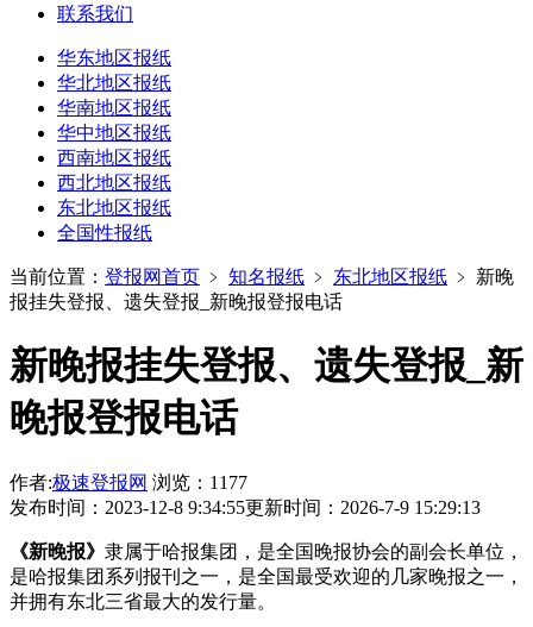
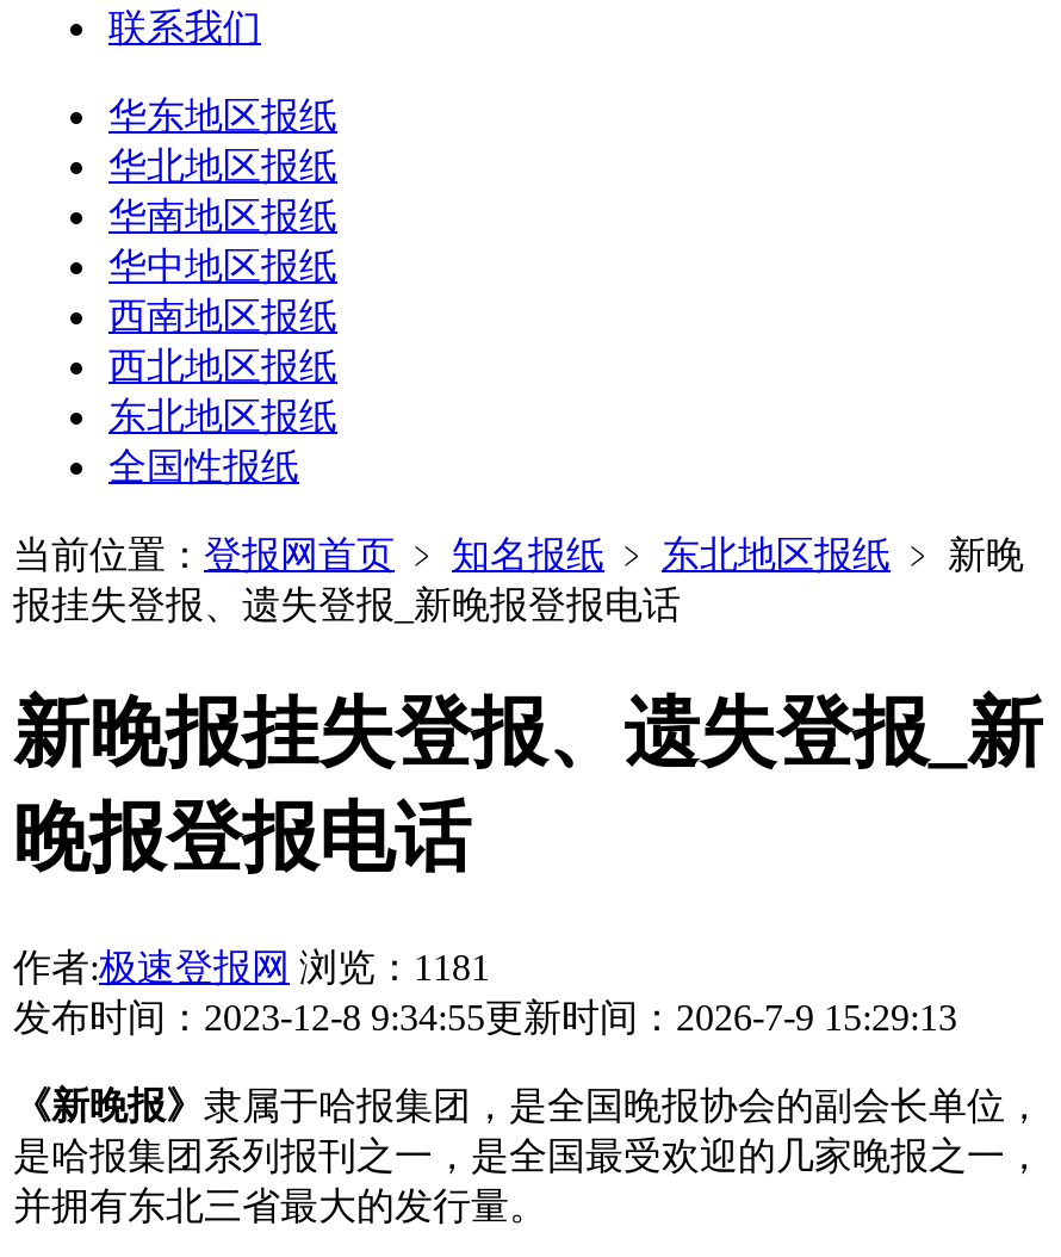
[10,472,247,492] 作者:极速登报网 浏览：1177 -> [13,946,490,987] 作者:极速登报网 浏览：1181

